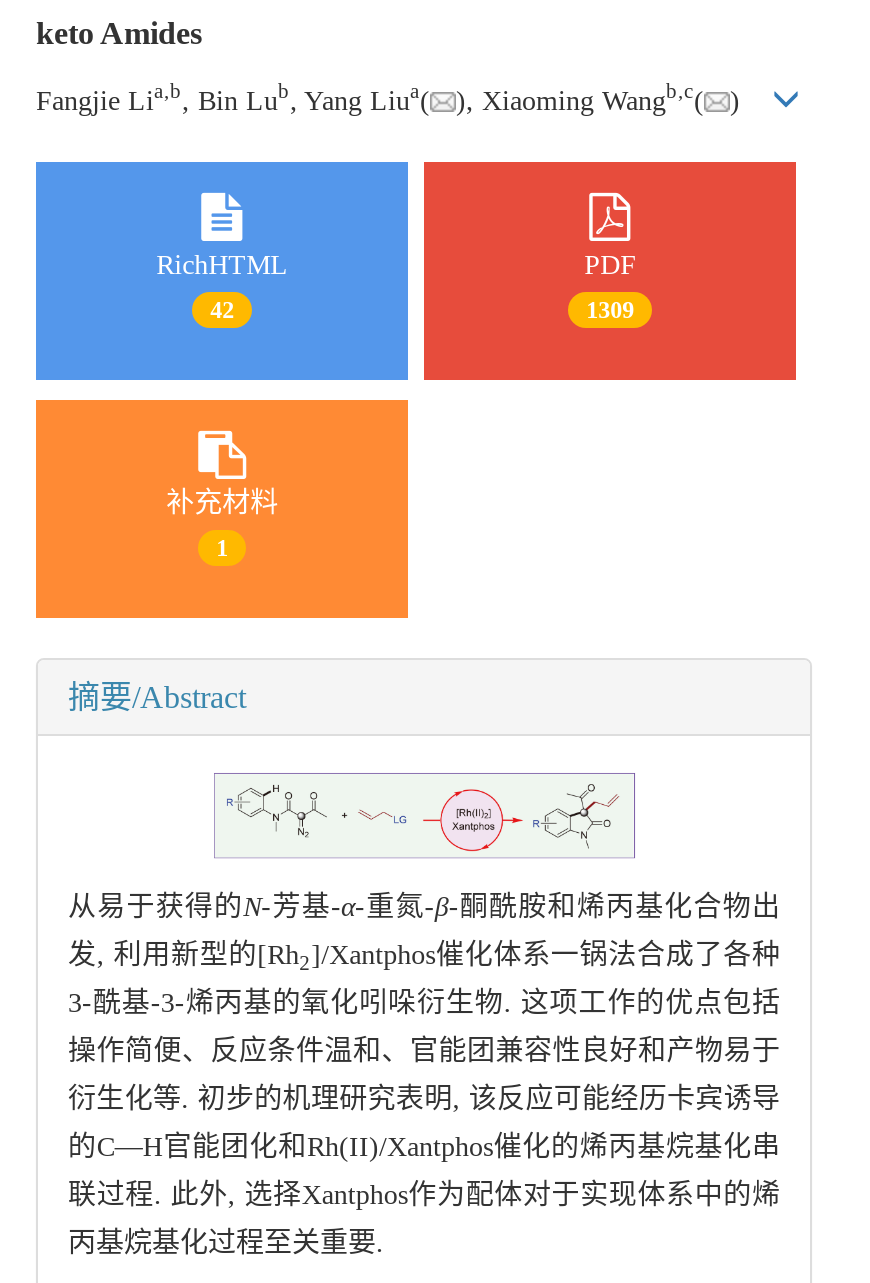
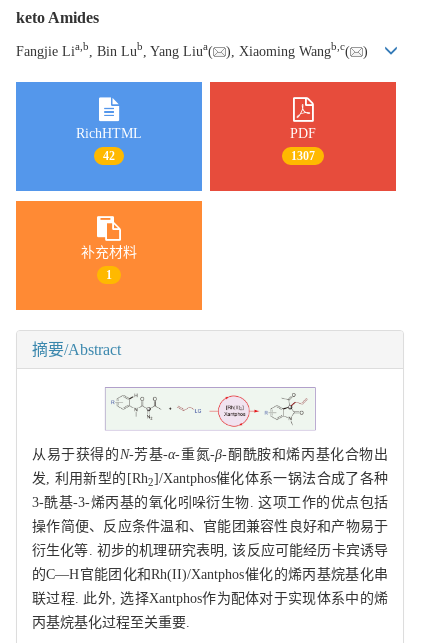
[586,297,634,325] 1309 -> [291,149,315,163] 1307

